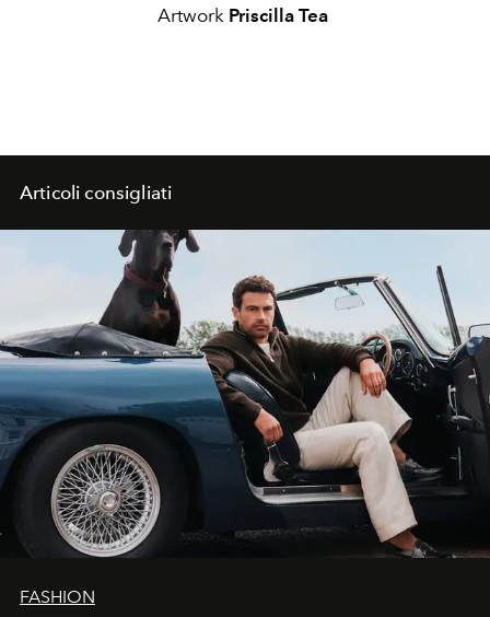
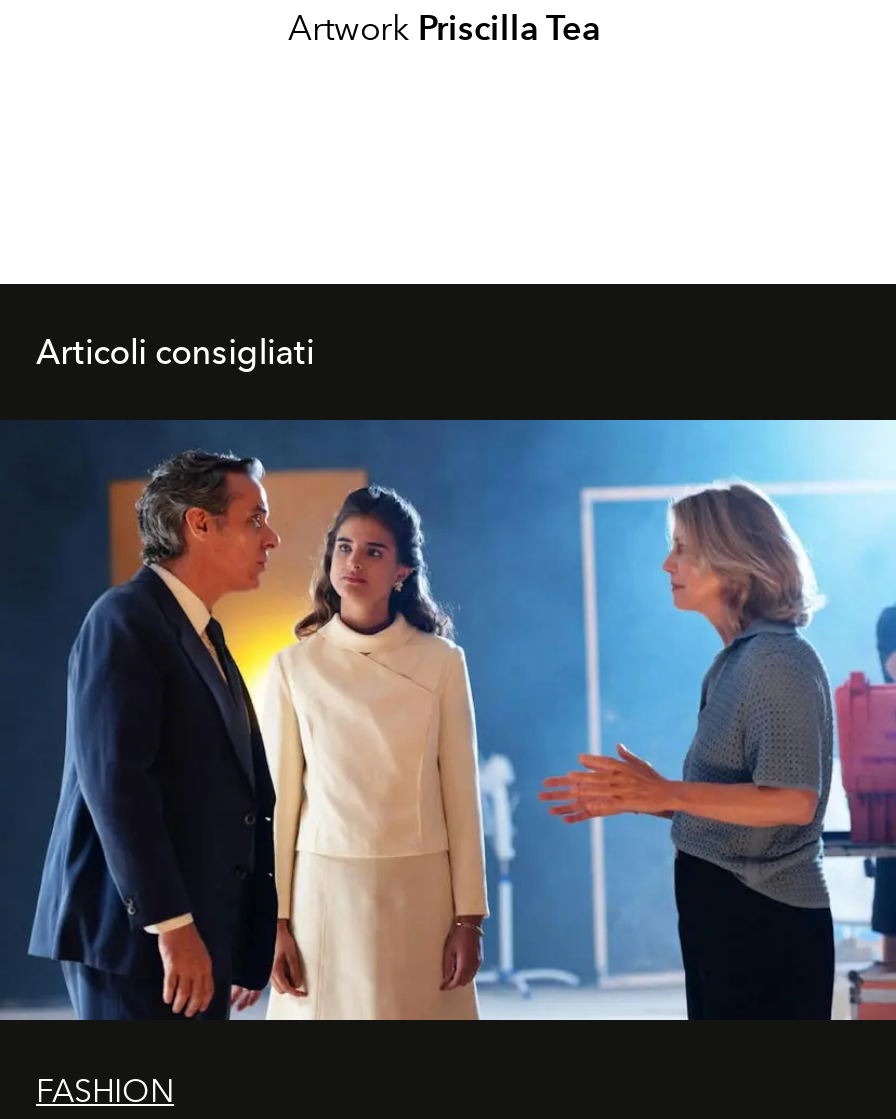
[3,229,487,558] [image] -> [6,418,890,1022] [image]

